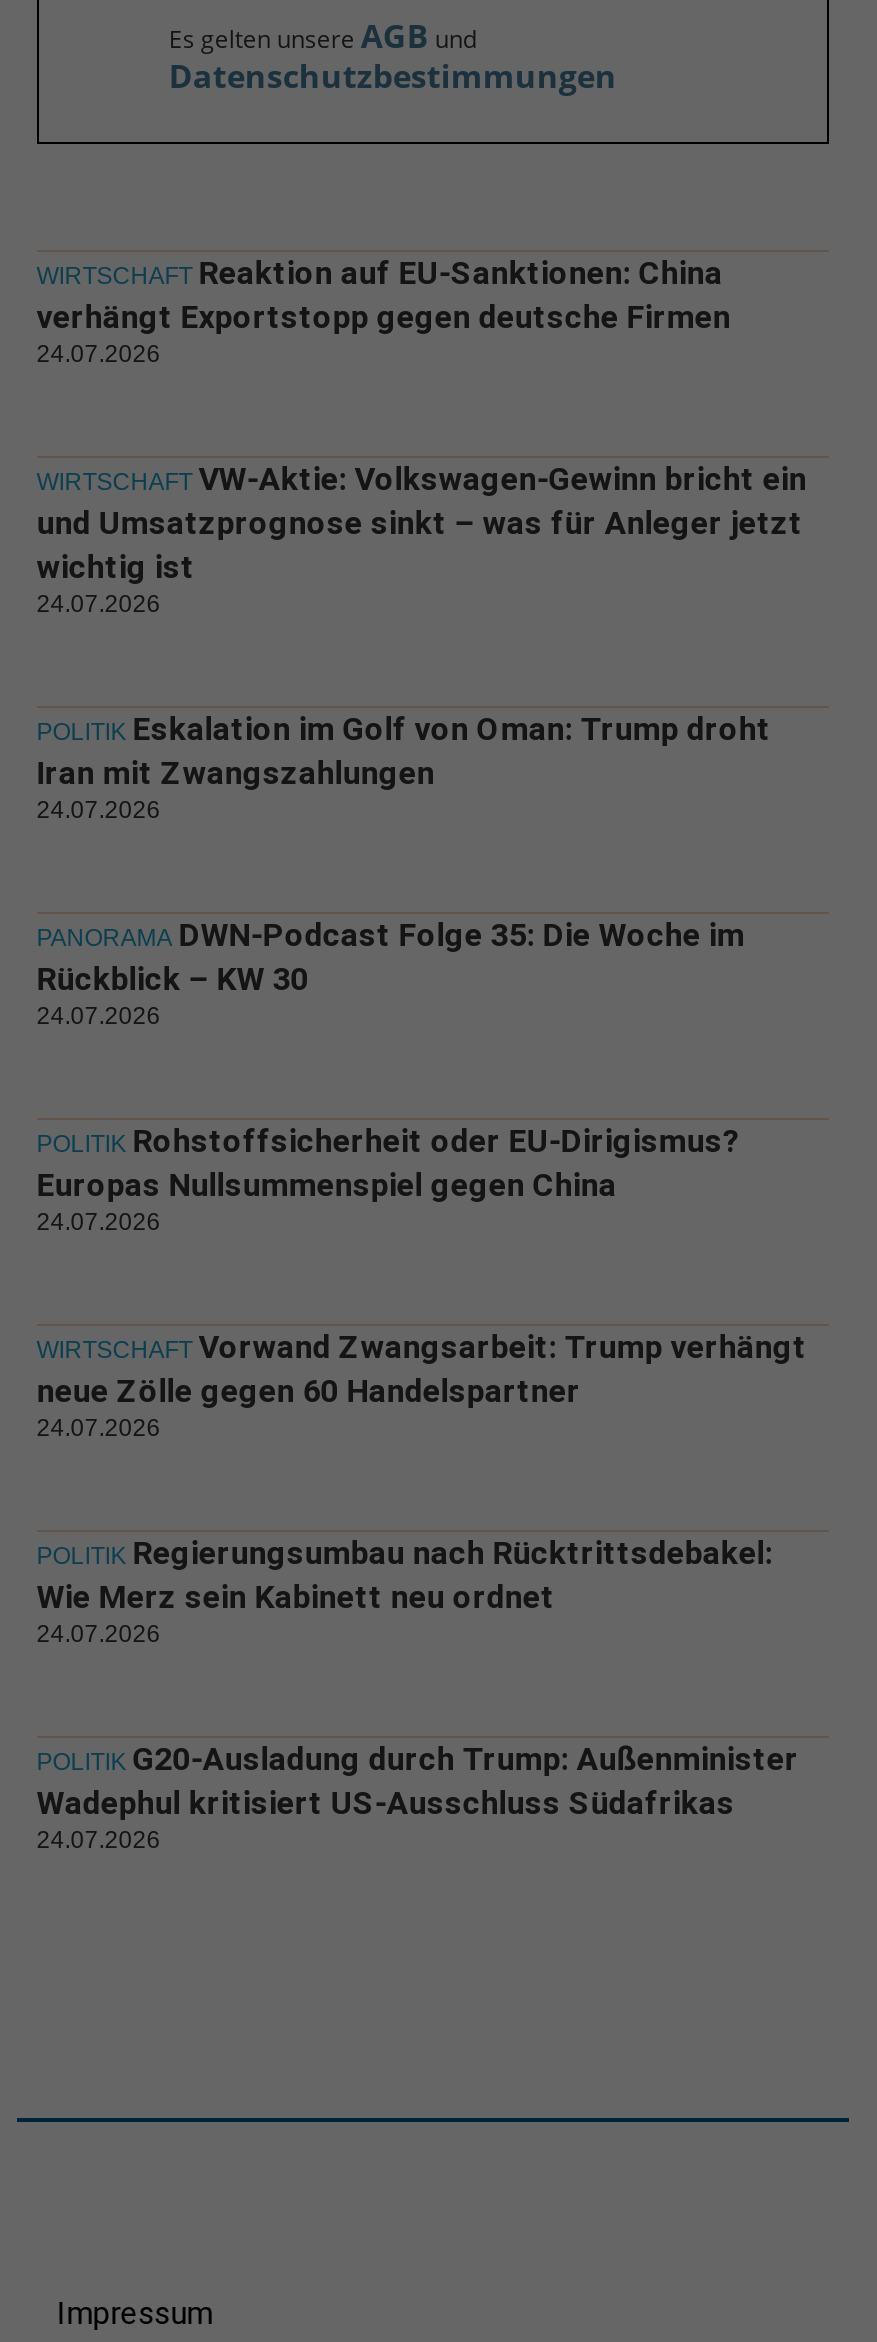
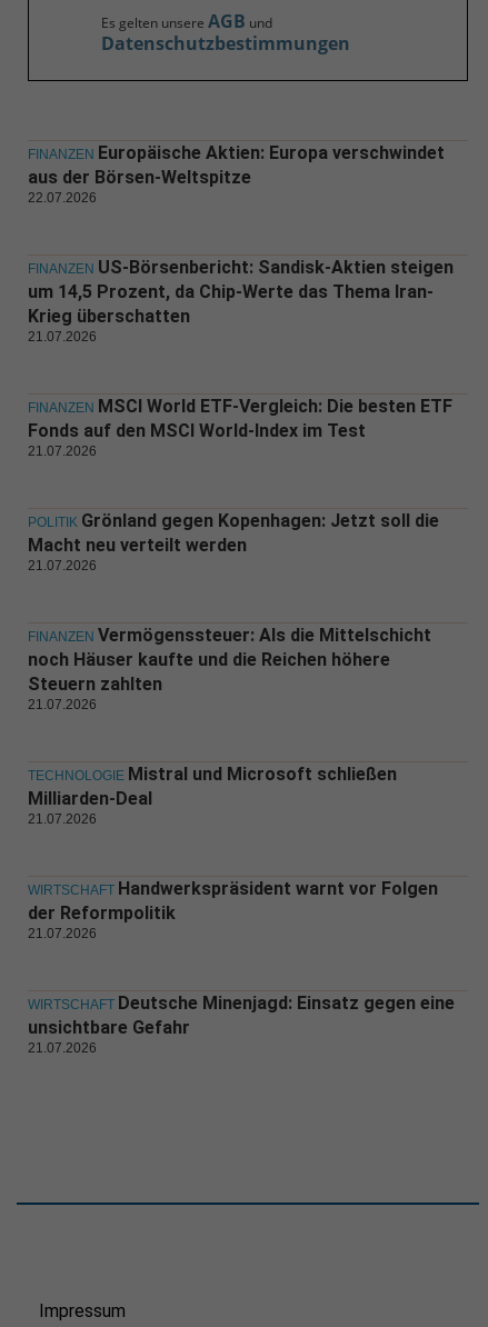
[36,254,730,368] WIRTSCHAFT Reaktion auf EU-Sanktionen: China | verhängt Exportstopp gegen deutsche Firmen | 24.07.2026 -> [27,142,444,206] FINANZEN Europäische Aktien: Europa verschwindet | aus der Börsen-Weltspitze | 22.07.2026
[36,460,806,618] WIRTSCHAFT VW-Aktie: Volkswagen-Gewinn bricht ein | und Umsatzprognose sinkt – was für Anleger jetzt | wichtig ist | 24.07.2026 -> [27,257,453,345] FINANZEN US-Börsenbericht: Sandisk-Aktien steigen | um 14,5 Prozent, da Chip-Werte das Thema Iran- | Krieg überschatten | 21.07.2026
[36,710,770,824] POLITIK Eskalation im Golf von Oman: Trump droht | Iran mit Zwangszahlungen | 24.07.2026 -> [27,396,452,459] FINANZEN MSCI World ETF-Vergleich: Die besten ETF | Fonds auf den MSCI World-Index im Test | 21.07.2026
[36,916,744,1030] PANORAMA DWN-Podcast Folge 35: Die Woche im | Rückblick – KW 30 | 24.07.2026 -> [27,510,439,574] POLITIK Grönland gegen Kopenhagen: Jetzt soll die | Macht neu verteilt werden | 21.07.2026
[36,1122,740,1236] POLITIK Rohstoffsicherheit oder EU-Dirigismus? | Europas Nullsummenspiel gegen China | 24.07.2026 -> [27,625,431,713] FINANZEN Vermögenssteuer: Als die Mittelschicht | noch Häuser kaufte und die Reichen höhere | Steuern zahlten | 21.07.2026
[36,1328,806,1442] WIRTSCHAFT Vorwand Zwangsarbeit: Trump verhängt | neue Zölle gegen 60 Handelspartner | 24.07.2026 -> [27,764,397,827] TECHNOLOGIE Mistral und Microsoft schließen | Milliarden-Deal | 21.07.2026
[36,1534,772,1648] POLITIK Regierungsumbau nach Rücktrittsdebakel: | Wie Merz sein Kabinett neu ordnet | 24.07.2026 -> [27,878,438,942] WIRTSCHAFT Handwerkspräsident warnt vor Folgen | der Reformpolitik | 21.07.2026
[36,1740,798,1854] POLITIK G20-Ausladung durch Trump: Außenminister | Wadephul kritisiert US-Ausschluss Südafrikas | 24.07.2026 -> [27,993,454,1056] WIRTSCHAFT Deutsche Minenjagd: Einsatz gegen eine | unsichtbare Gefahr | 21.07.2026

